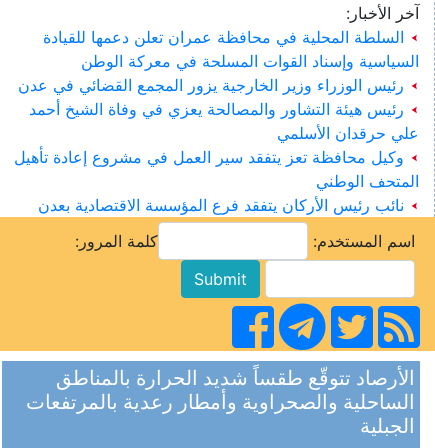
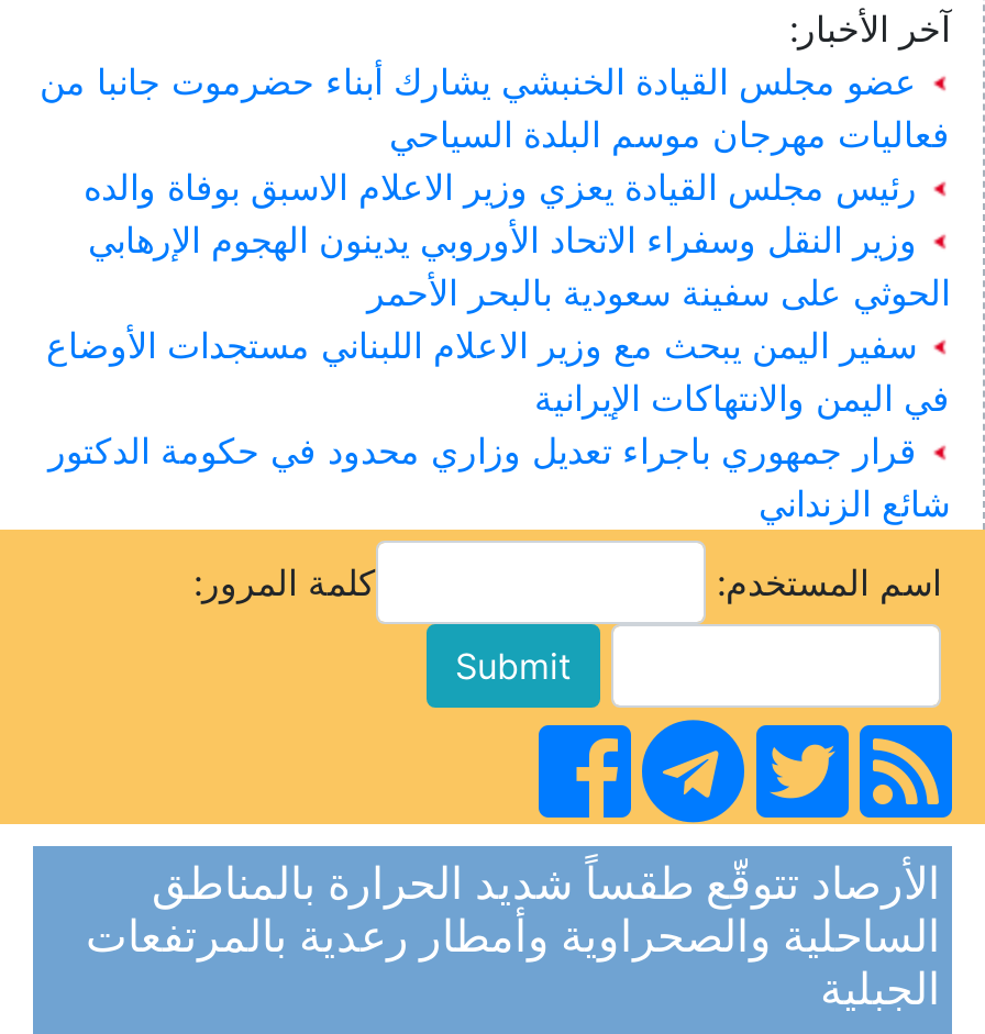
[14,27,419,215] السلطة المحلية في محافظة عمران تعلن دعمها للقيادة | السياسية وإسناد القوات المسلحة في معركة الوطن | رئيس الوزراء وزير الخارجية يزور المجمع القضائي في عدن | رئيس هيئة التشاور والمصالحة يعزي في وفاة الشيخ أحمد | علي حرقدان الأسلمي | وكيل محافظة تعز يتفقد سير العمل في مشروع إعادة تأهيل | المتحف الوطني | نائب رئيس الأركان يتفقد فرع المؤسسة الاقتصادية بعدن -> [40,58,950,524] عضو مجلس القيادة الخنبشي يشارك أبناء حضرموت جانبا من | فعاليات مهرجان موسم البلدة السياحي | رئيس مجلس القيادة يعزي وزير الاعلام الاسبق بوفاة والده | وزير النقل وسفراء الاتحاد الأوروبي يدينون الهجوم الإرهابي | الحوثي على سفينة سعودية بالبحر الأحمر | سفير اليمن يبحث مع وزير الاعلام اللبناني مستجدات الأوضاع | في اليمن والانتهاكات الإيرانية | قرار جمهوري باجراء تعديل وزاري محدود في حكومة الدكتور | شائع الزنداني

